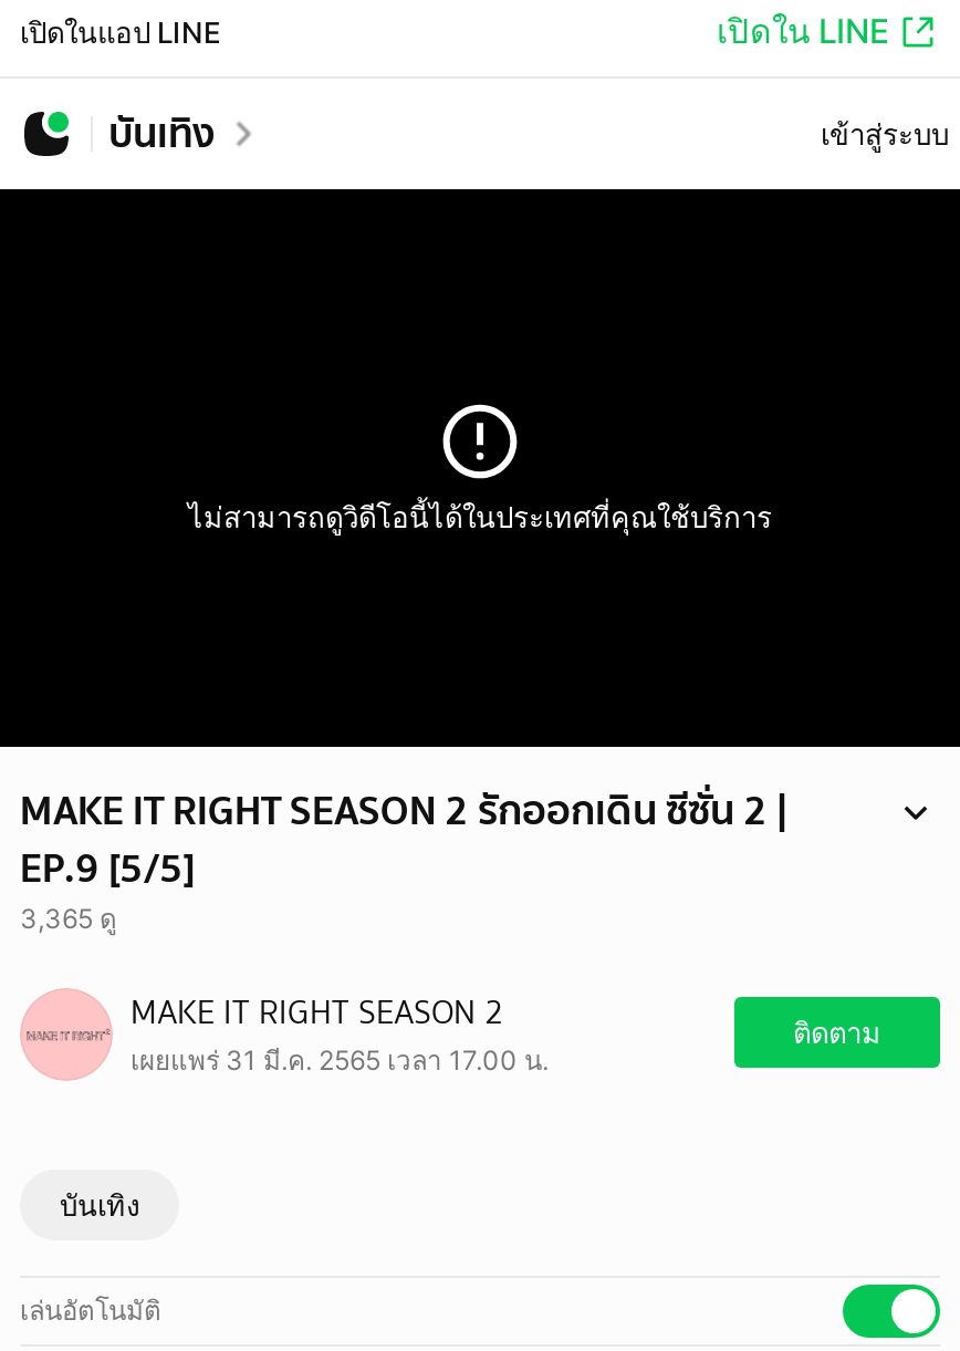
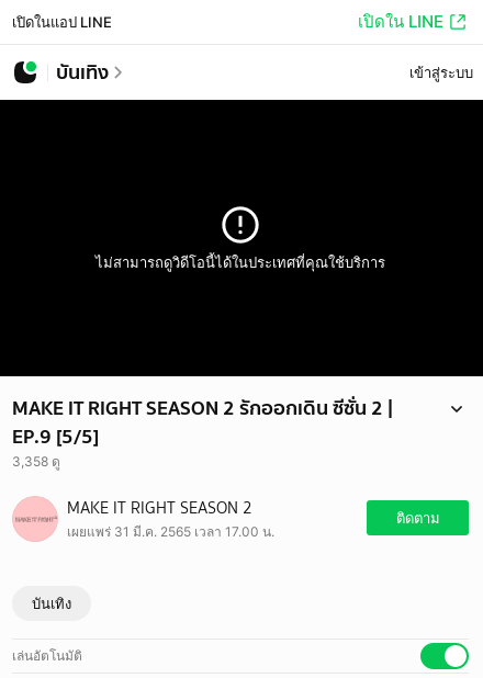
[20,902,117,935] 3,365 ดู -> [12,453,60,470] 3,358 ดู

